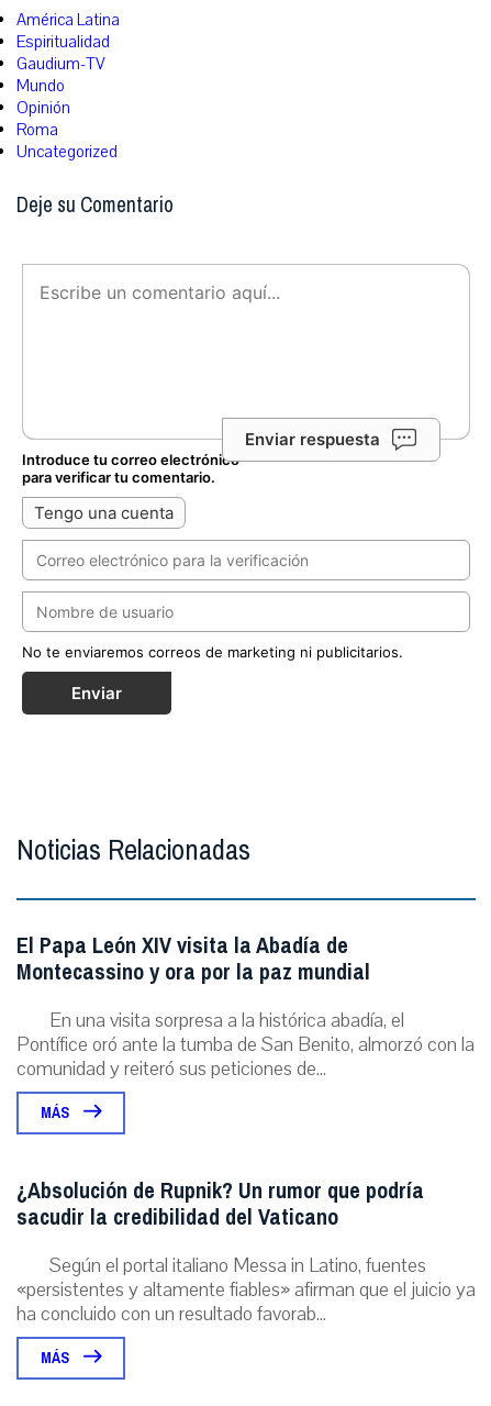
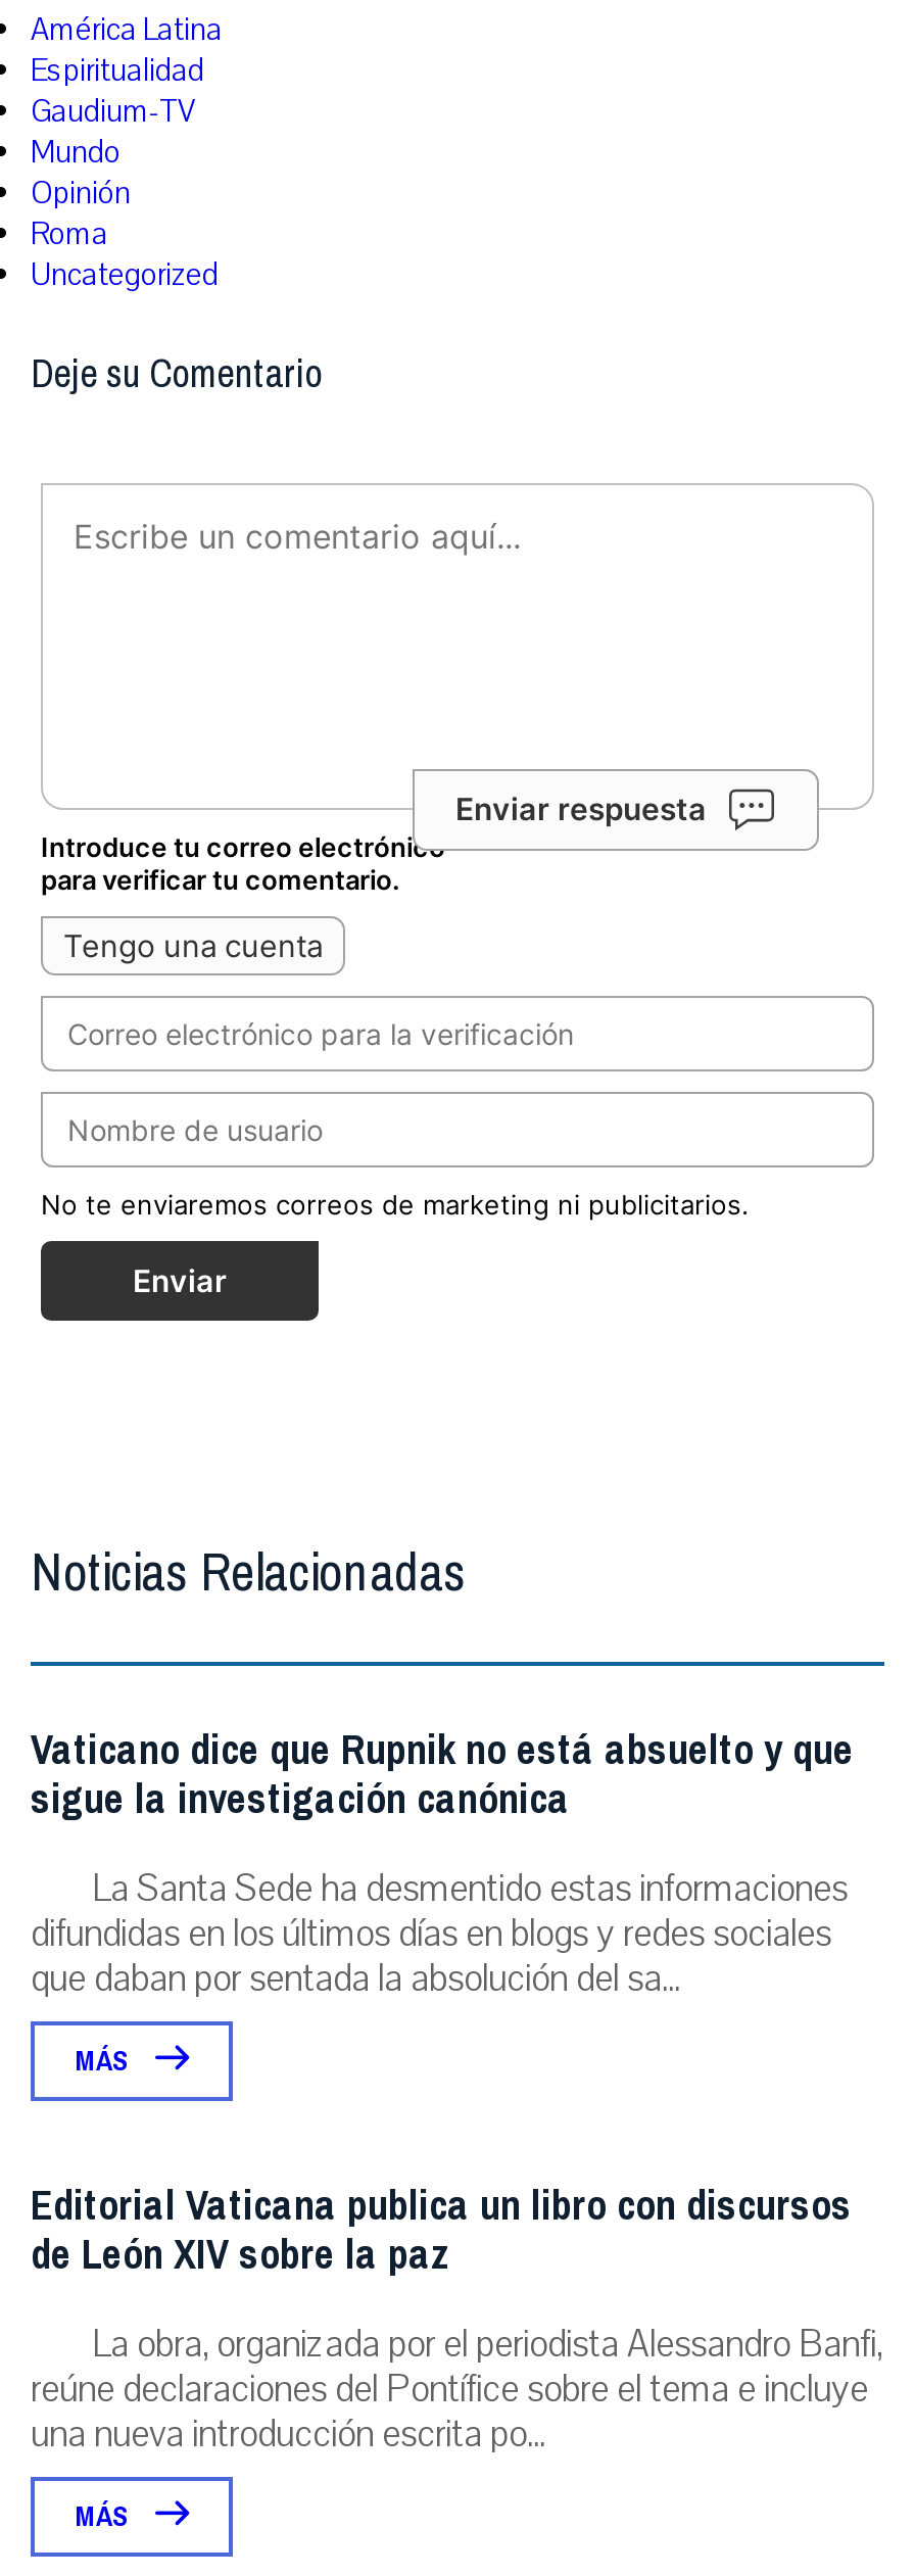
[16,926,475,1082] El Papa León XIV visita la Abadía de | Montecassino y ora por la paz mundial | En una visita sorpresa a la histórica abadía, el | Pontífice oró ante la tumba de San Benito, almorzó con la | comunidad y reiteró sus peticiones de... -> [31,1714,854,2004] Vaticano dice que Rupnik no está absuelto y que | sigue la investigación canónica | La Santa Sede ha desmentido estas informaciones | difundidas en los últimos días en blogs y redes sociales | que daban por sentada la absolución del sa...
[16,1171,476,1327] ¿Absolución de Rupnik? Un rumor que podría | sacudir la credibilidad del Vaticano | Según el portal italiano Messa in Latino, fuentes | «persistentes y altamente fiables» afirman que el juicio ya | ha concluido con un resultado favorab... -> [31,2169,882,2459] Editorial Vaticana publica un libro con discursos | de León XIV sobre la paz | La obra, organizada por el periodista Alessandro Banfi, | reúne declaraciones del Pontífice sobre el tema e incluye | una nueva introducción escrita po...

